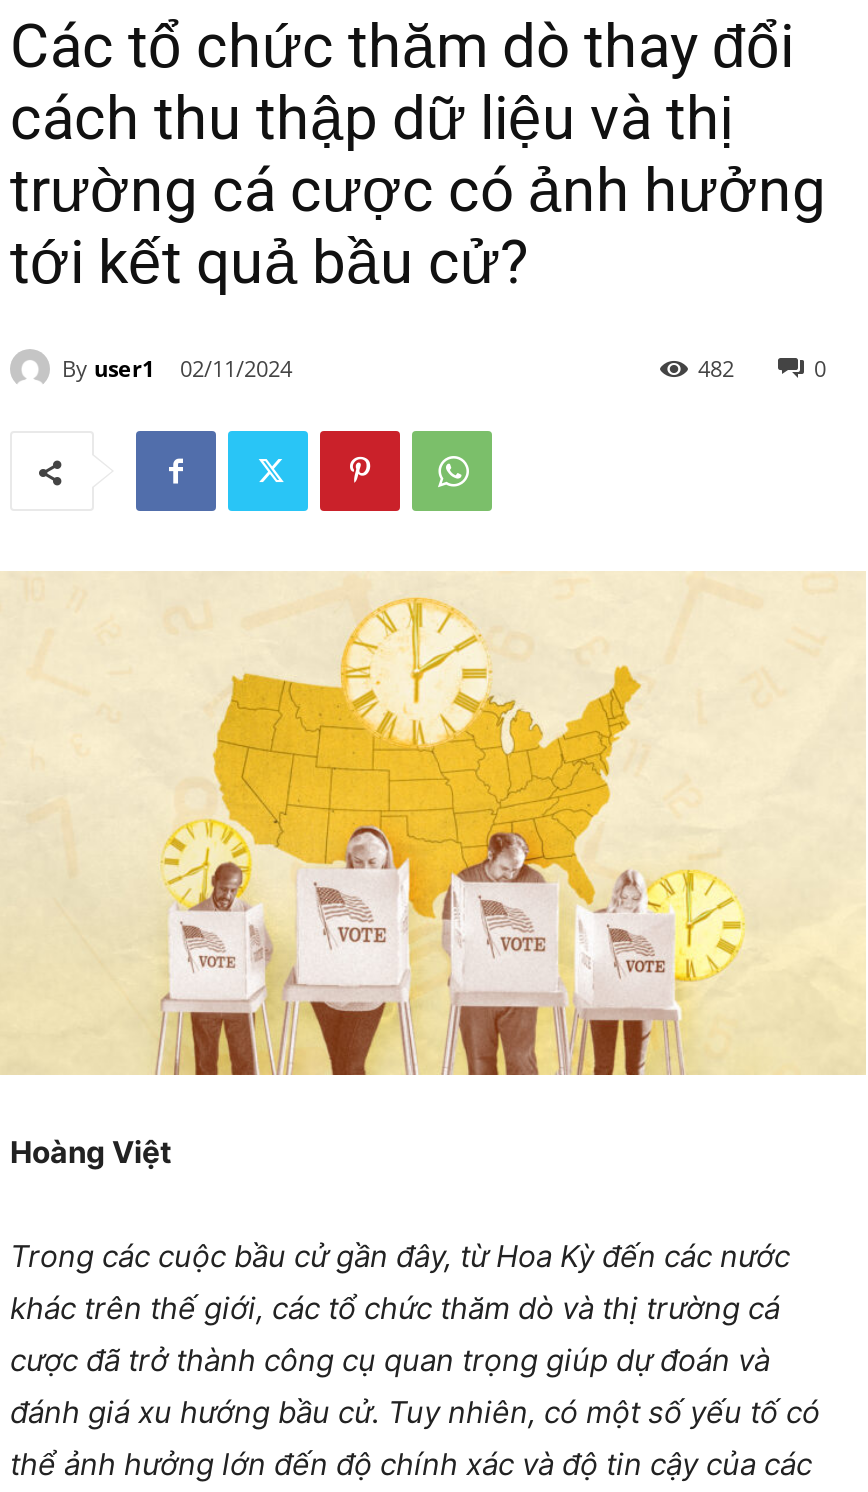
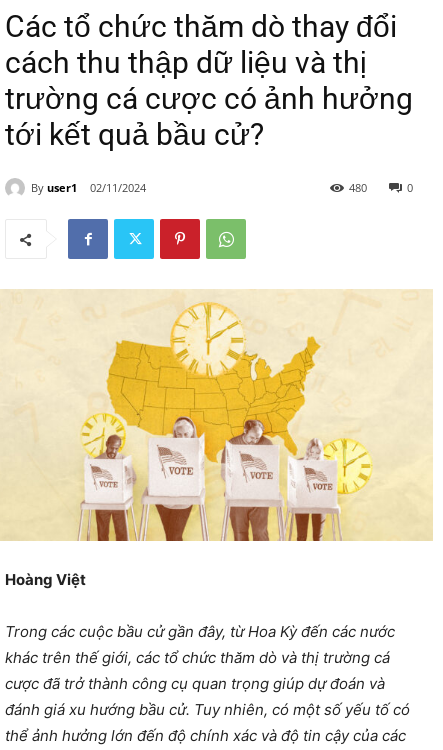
[698,353,734,383] 482 -> [349,180,367,195] 480

